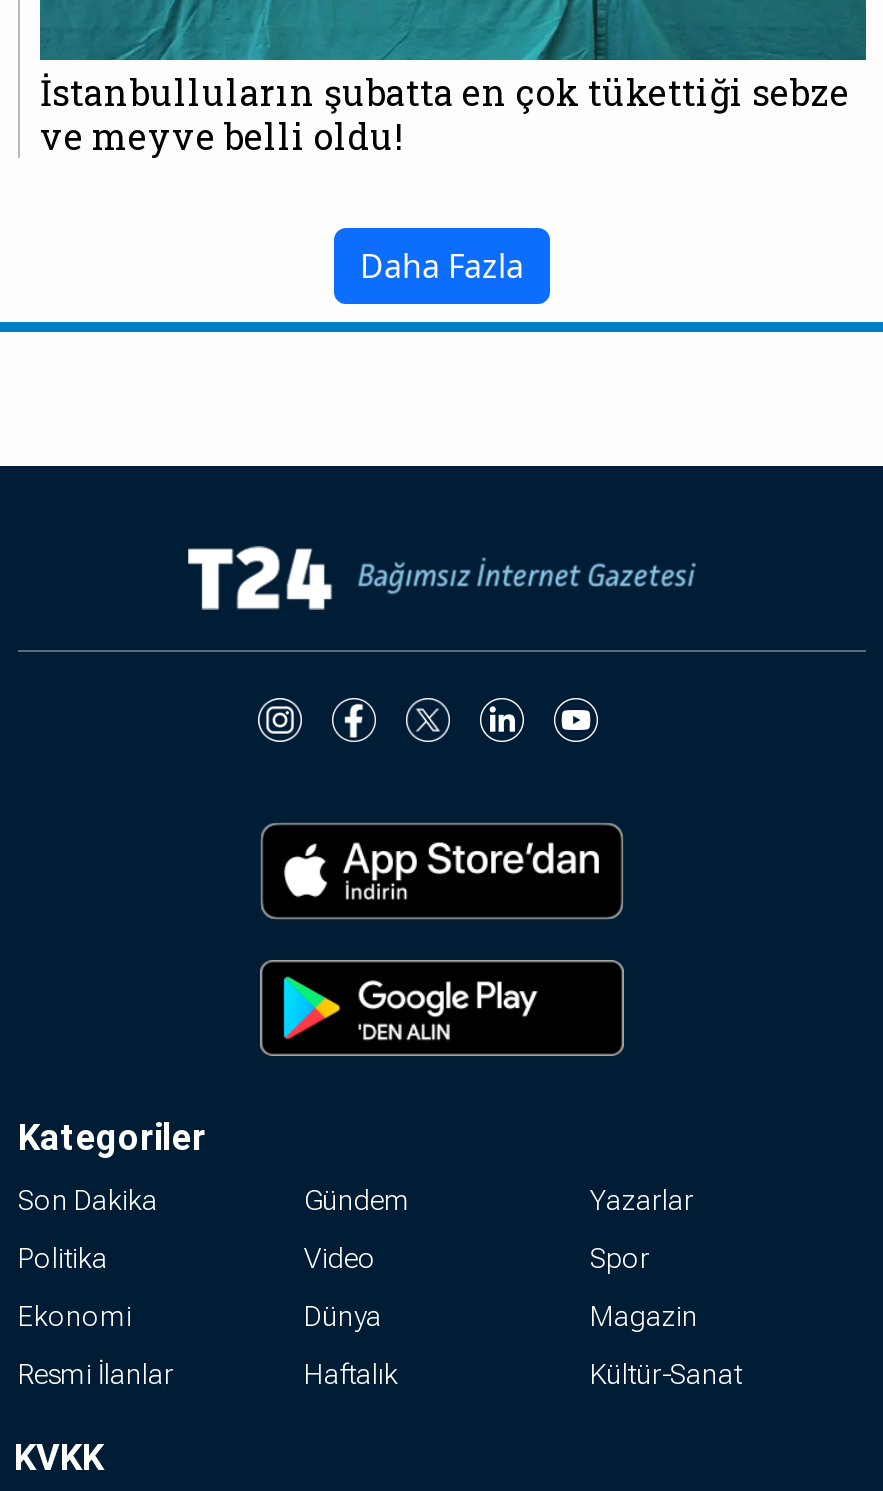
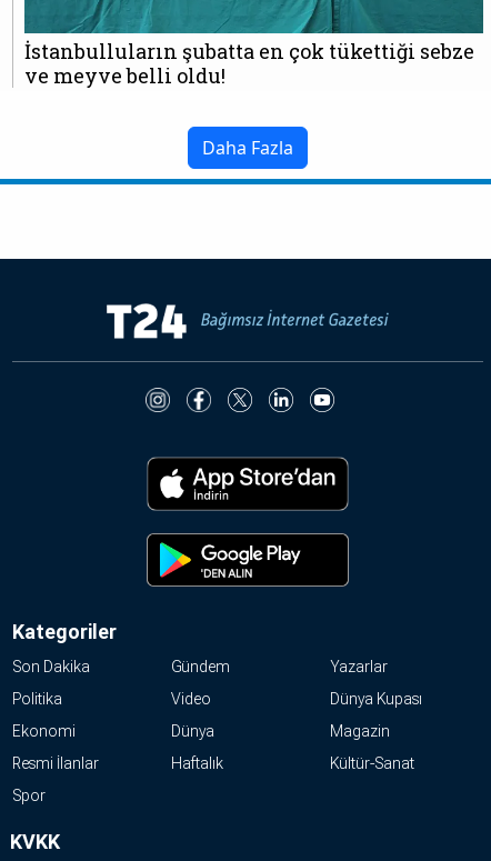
moved [590,1241,650,1273] -> [12,786,46,804]: Spor
none -> [330,690,422,707] Dünya Kupası

